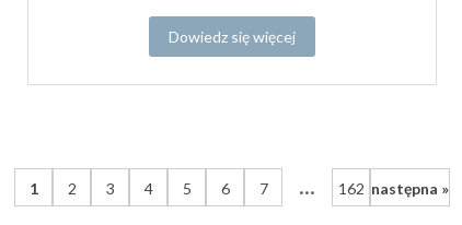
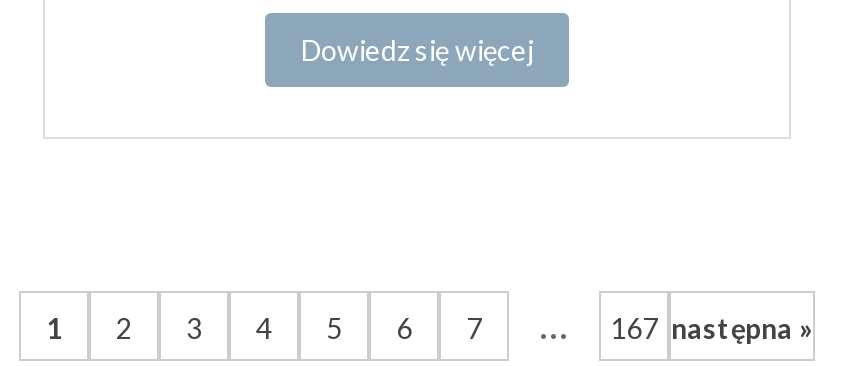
[338,180,449,198] 162 następna » -> [610,312,813,346] 167 następna »

